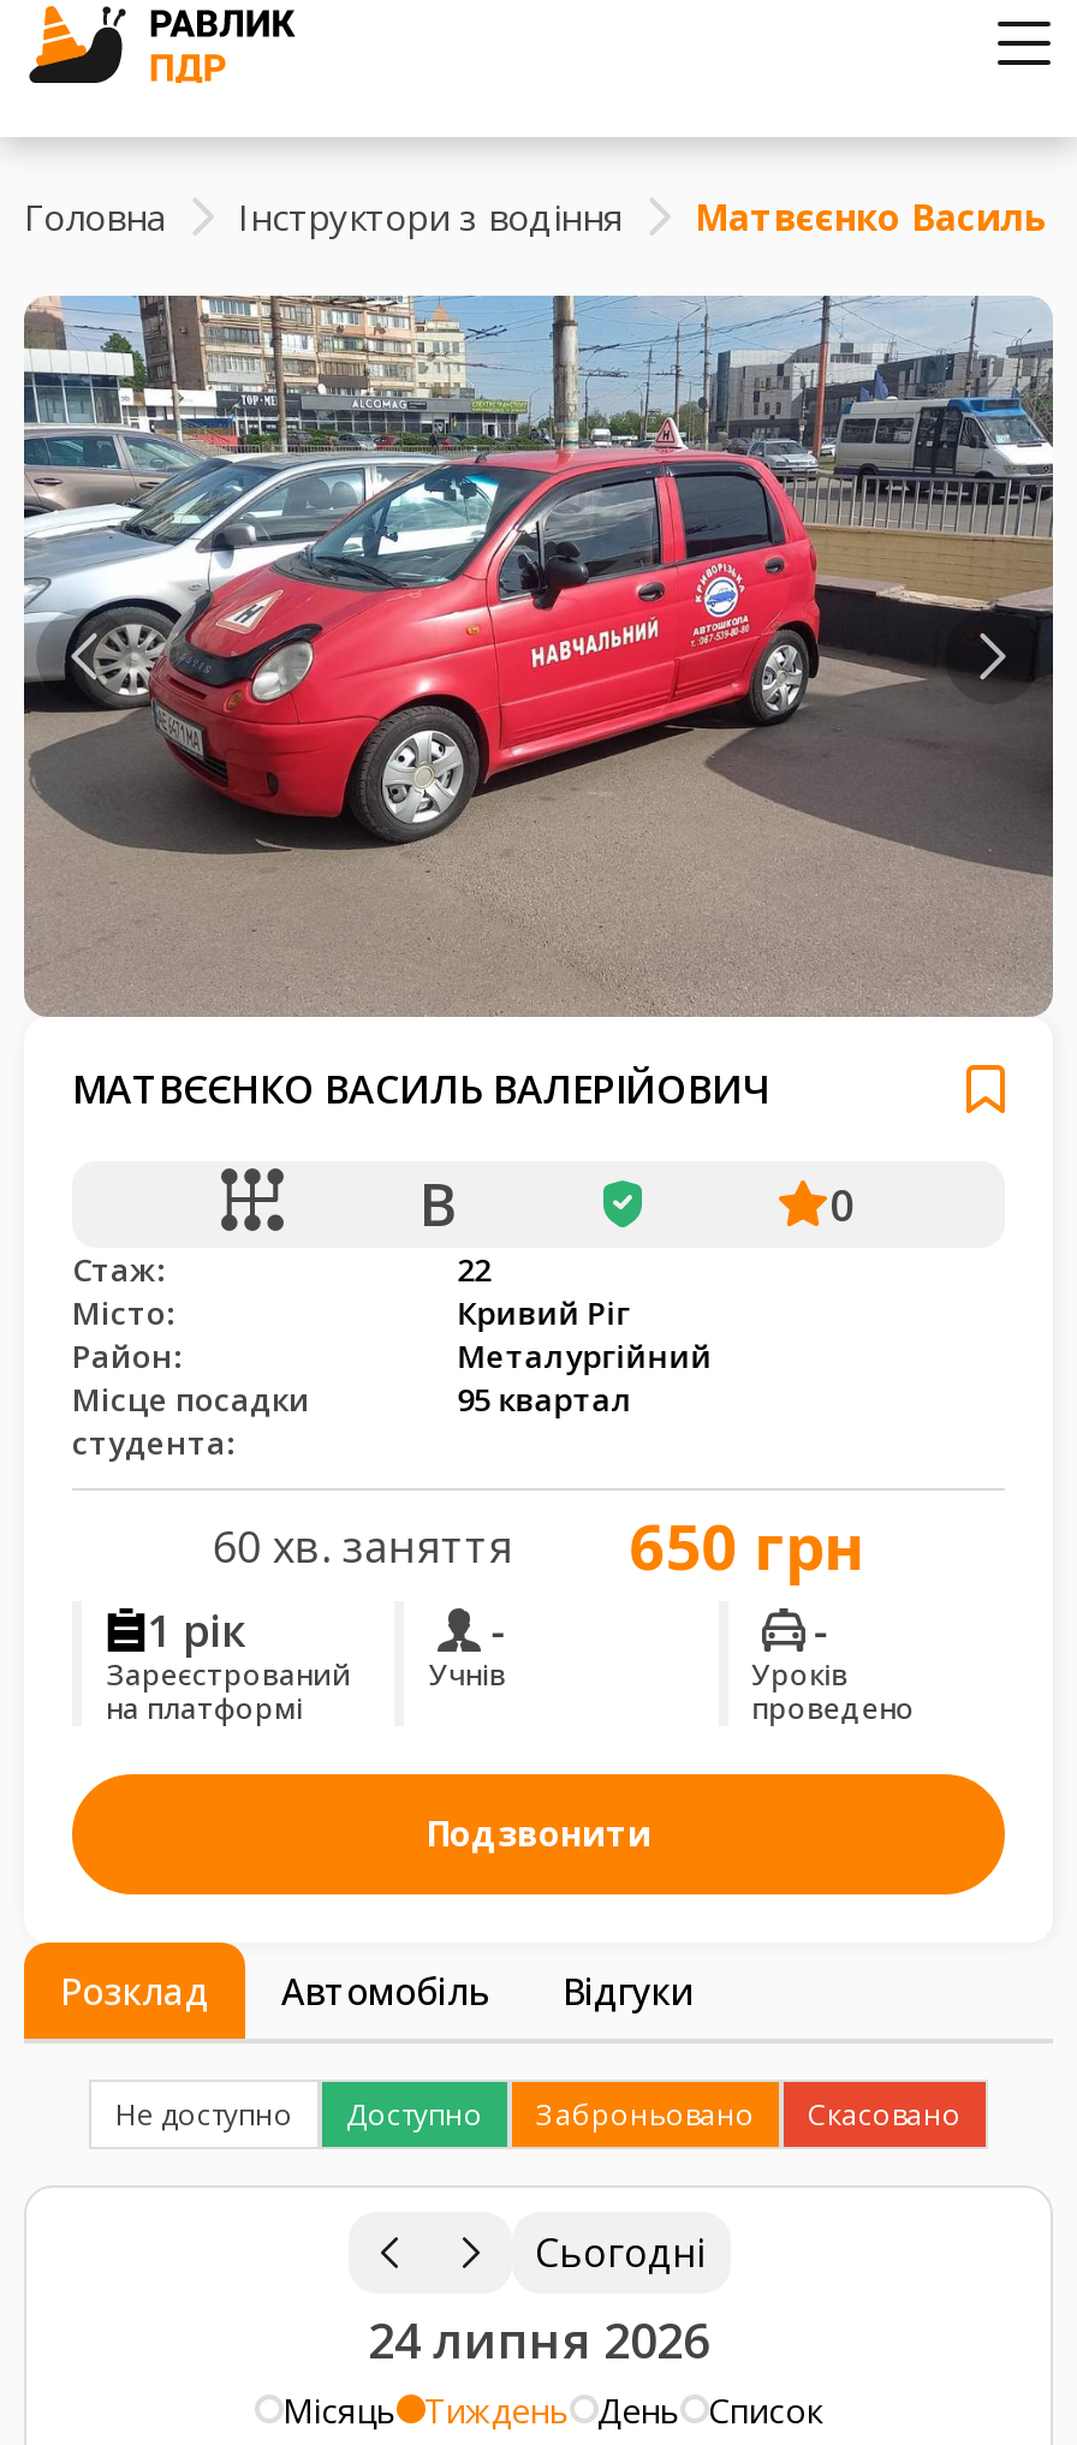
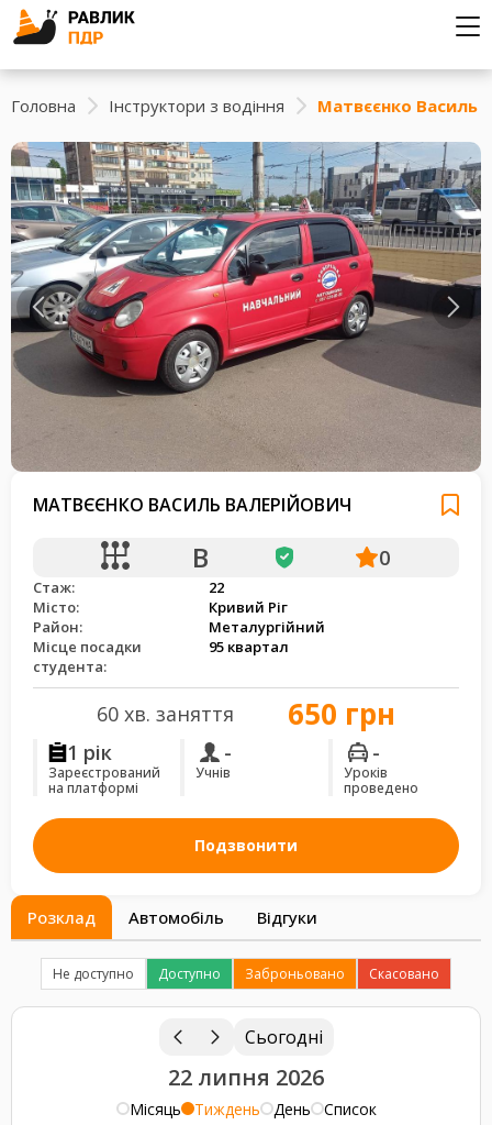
[368,2307,709,2372] 24 липня 2026 -> [168,1062,324,1092] 22 липня 2026

